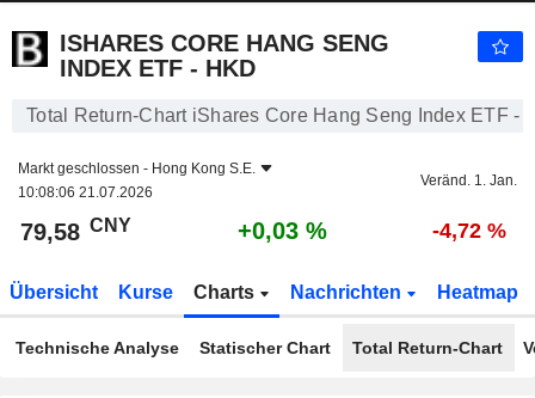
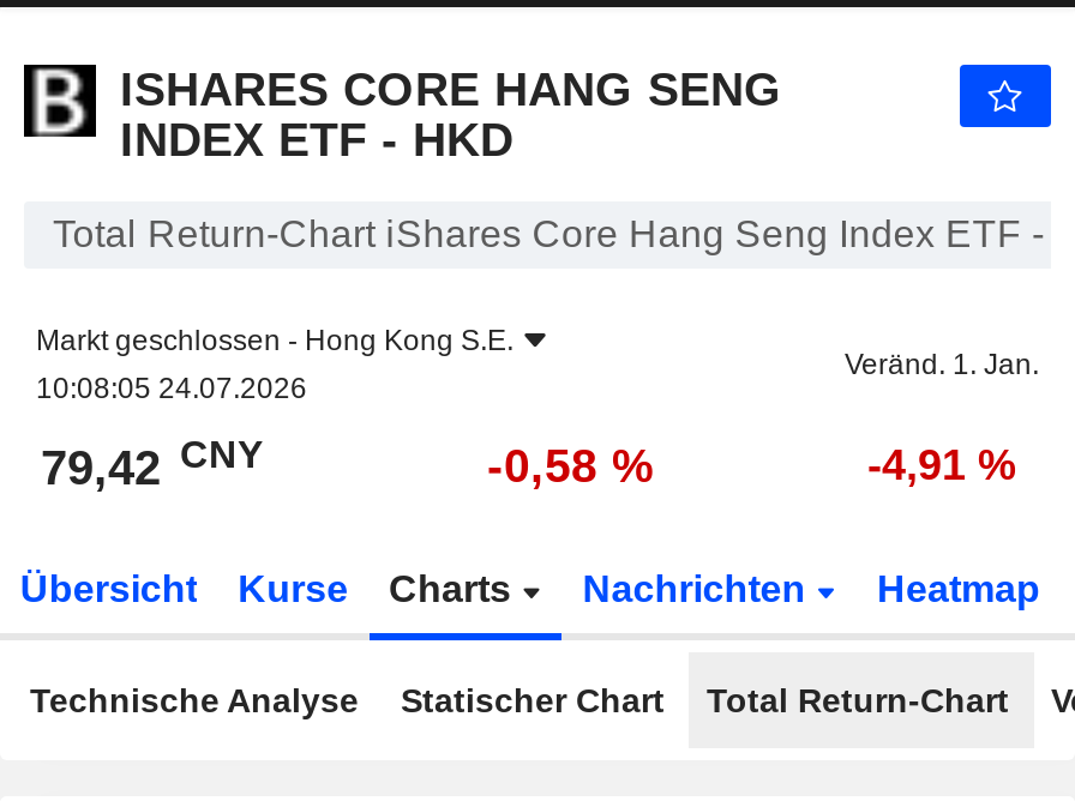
[18,184,153,201] 10:08:06 21.07.2026 -> [36,372,307,405] 10:08:05 24.07.2026
[20,215,131,245] 79,58 CNY -> [41,433,264,494] 79,42 CNY
[238,218,327,244] +0,03 % -> [487,439,655,492] -0,58 %
[432,219,506,243] -4,72 % -> [867,441,1016,489] -4,91 %

